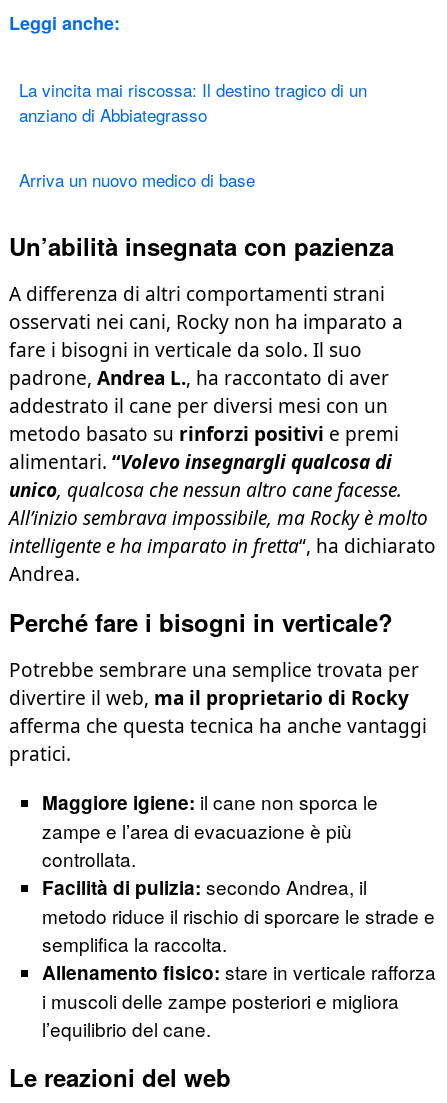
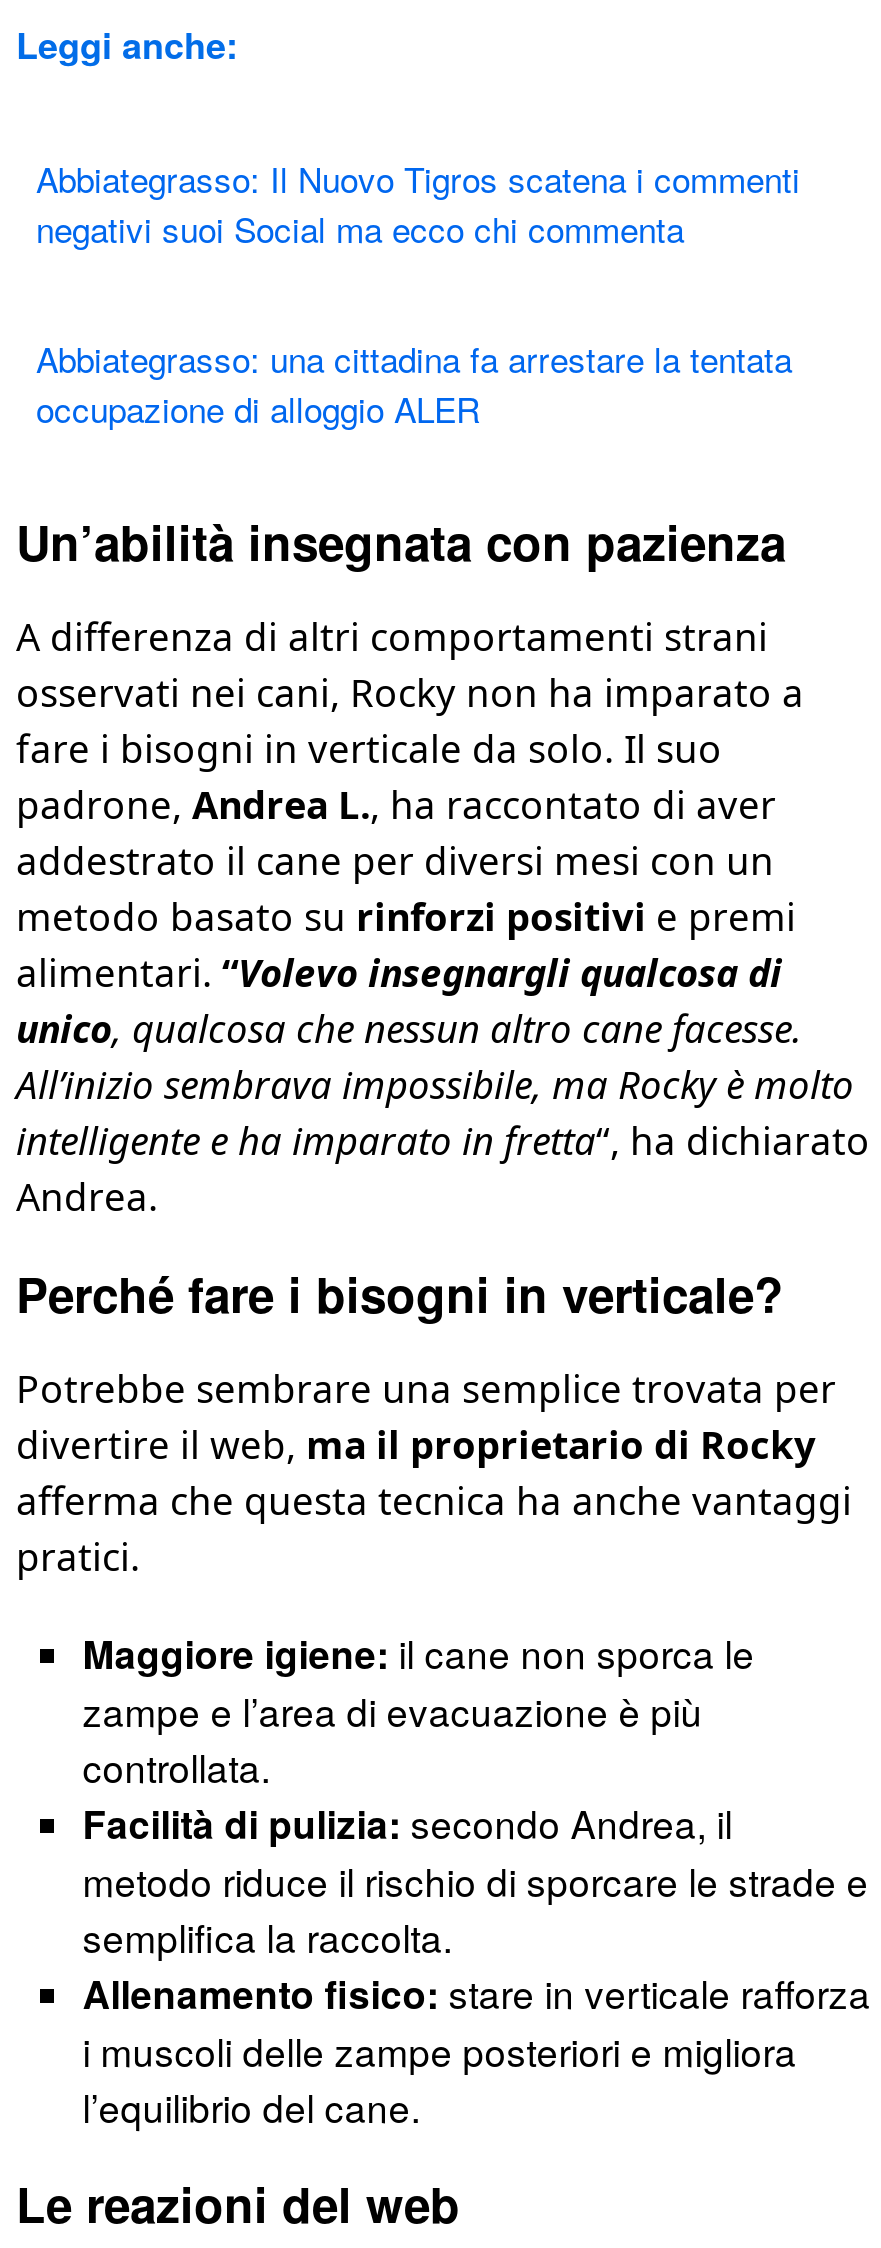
[19,76,367,126] La vincita mai riscossa: Il destino tragico di un | anziano di Abbiategrasso -> [36,154,800,254] Abbiategrasso: Il Nuovo Tigros scatena i commenti | negativi suoi Social ma ecco chi commenta
[19,166,255,191] Arriva un nuovo medico di base -> [36,334,792,434] Abbiategrasso: una cittadina fa arrestare la tentata | occupazione di alloggio ALER

